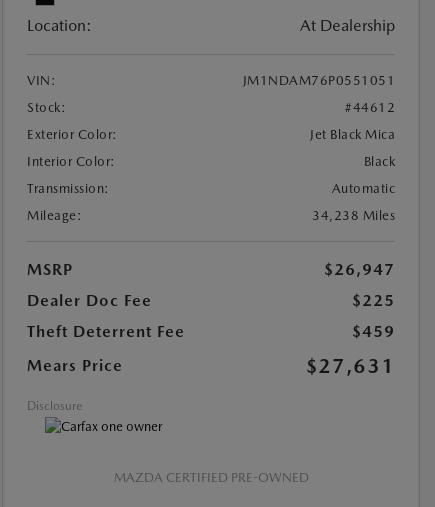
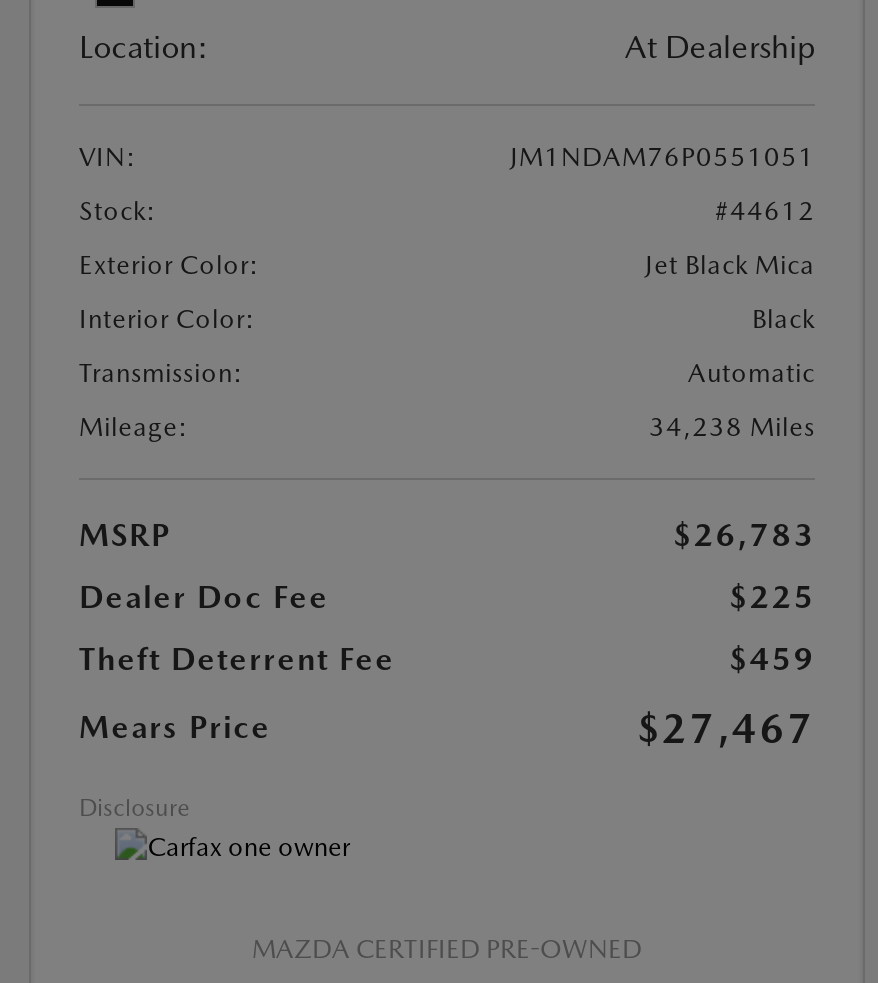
[324,260,395,279] $26,947 -> [673,515,815,553] $26,783
[306,354,395,378] $27,631 -> [637,703,815,751] $27,467

